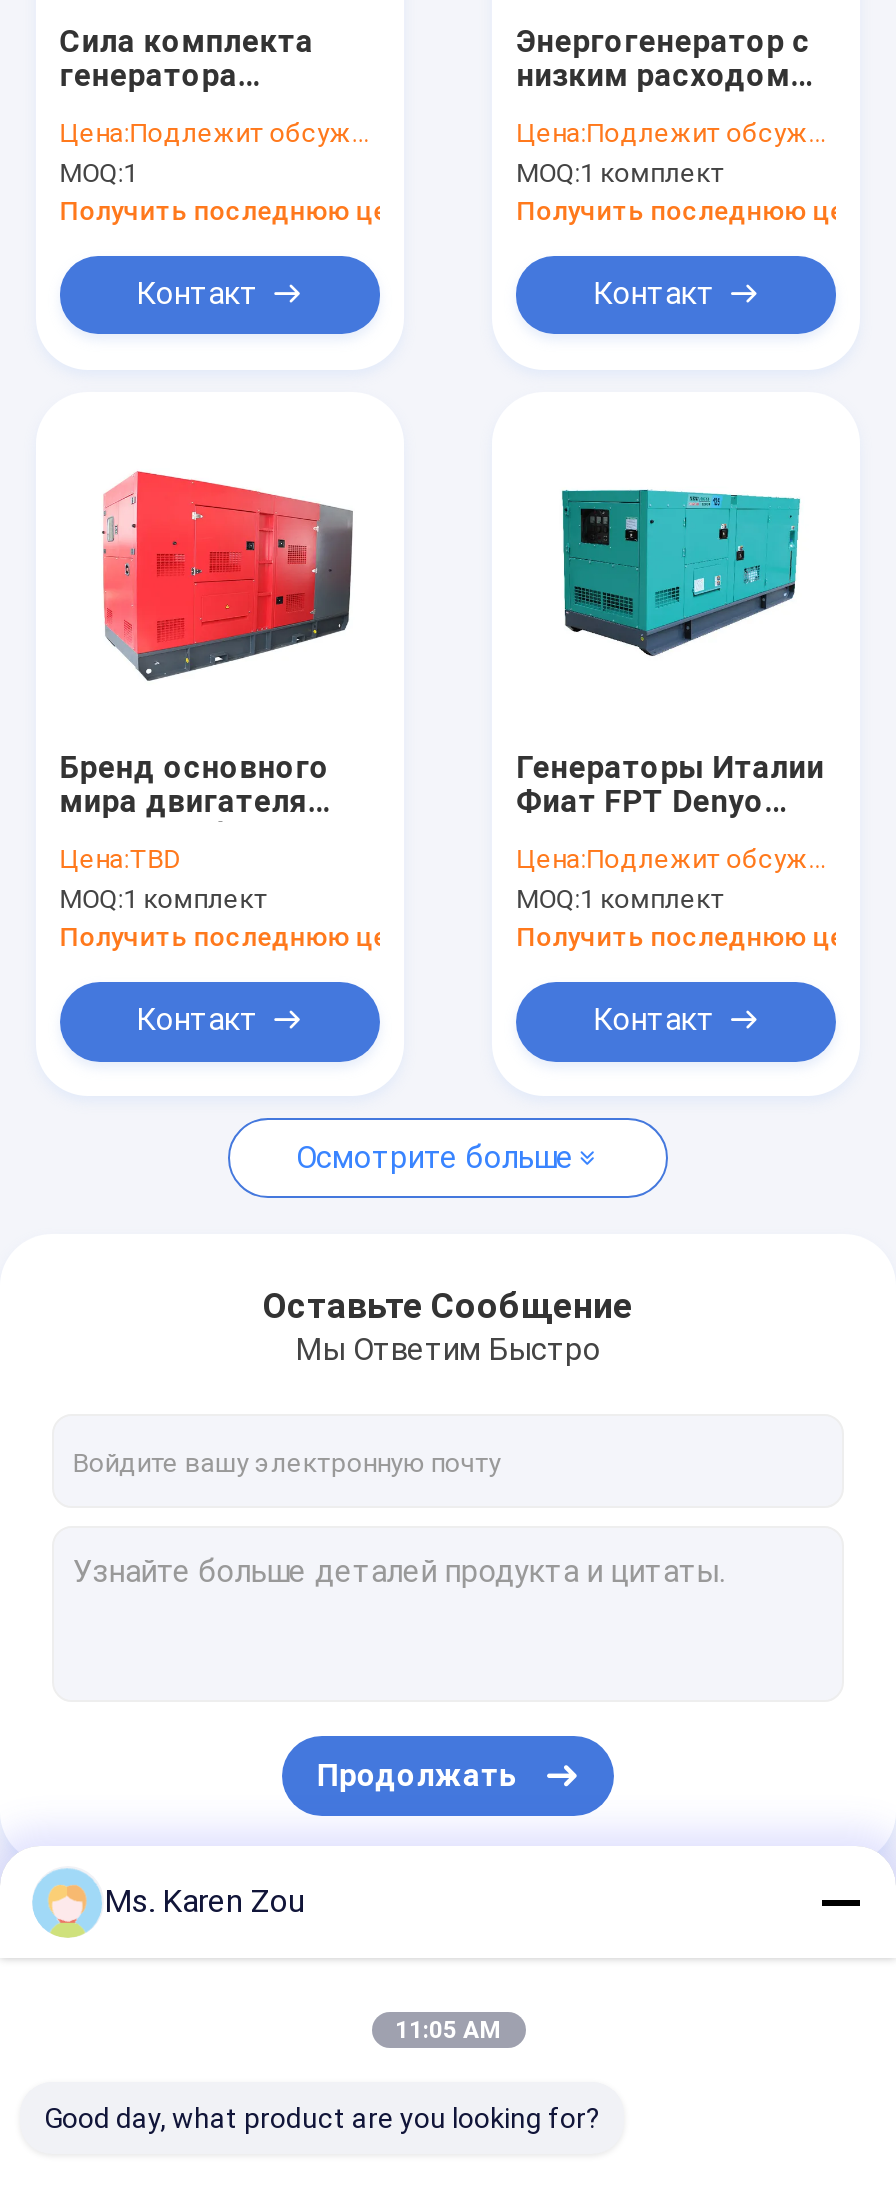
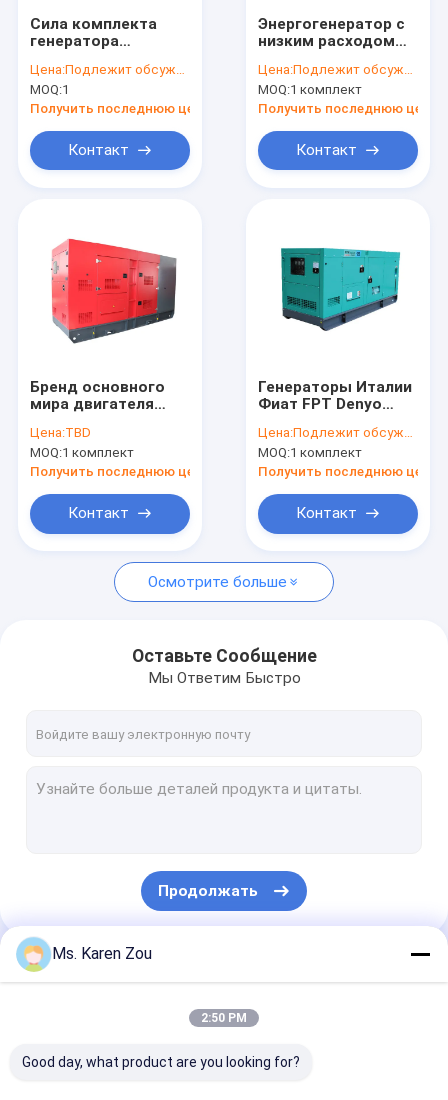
[395,2016,501,2044] 11:05 AM -> [201,1011,247,1025] 2:50 PM

